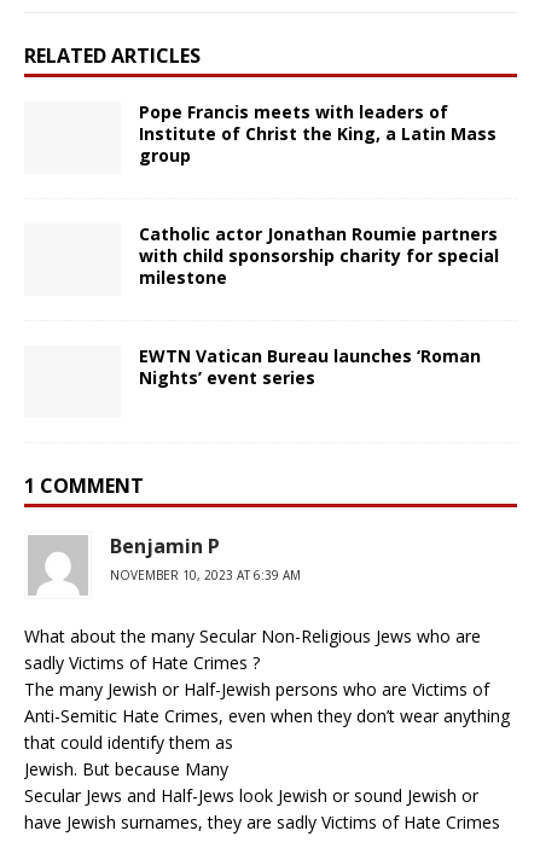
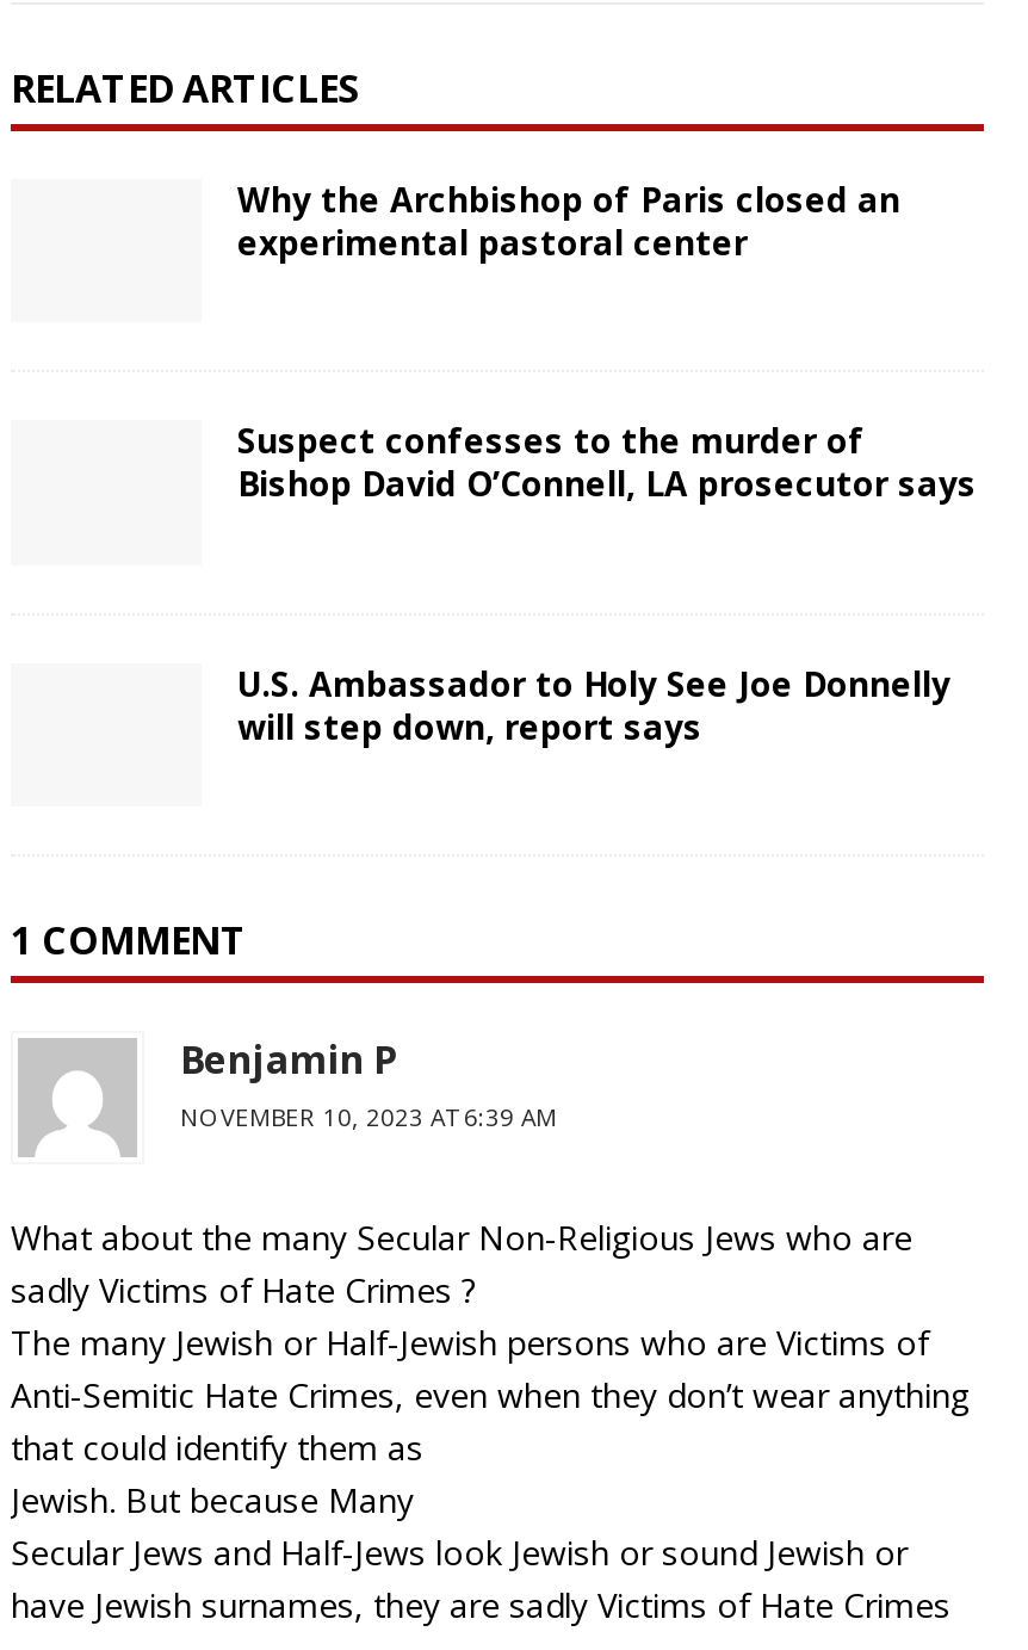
[139,100,497,166] Pope Francis meets with leaders of | Institute of Christ the King, a Latin Mass | group -> [237,178,900,266] Why the Archbishop of Paris closed an | experimental pastoral center
[139,222,499,288] Catholic actor Jonathan Roumie partners | with child sponsorship charity for special | milestone -> [237,419,977,508] Suspect confesses to the murder of | Bishop David O’Connell, LA prosecutor says
[139,344,481,389] EWTN Vatican Bureau launches ‘Roman | Nights’ event series -> [237,660,950,749] U.S. Ambassador to Holy See Joe Donnelly | will step down, report says

